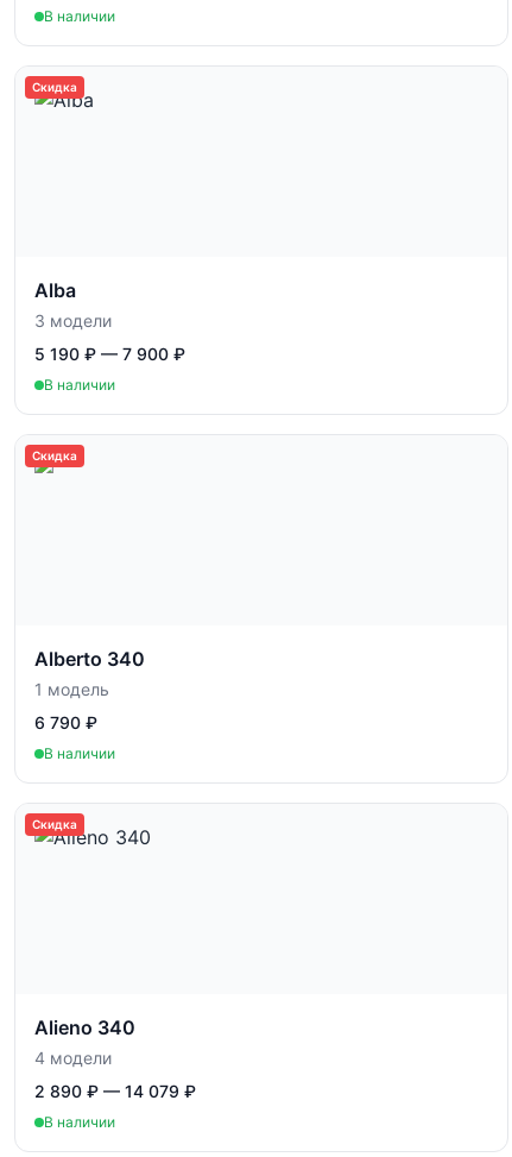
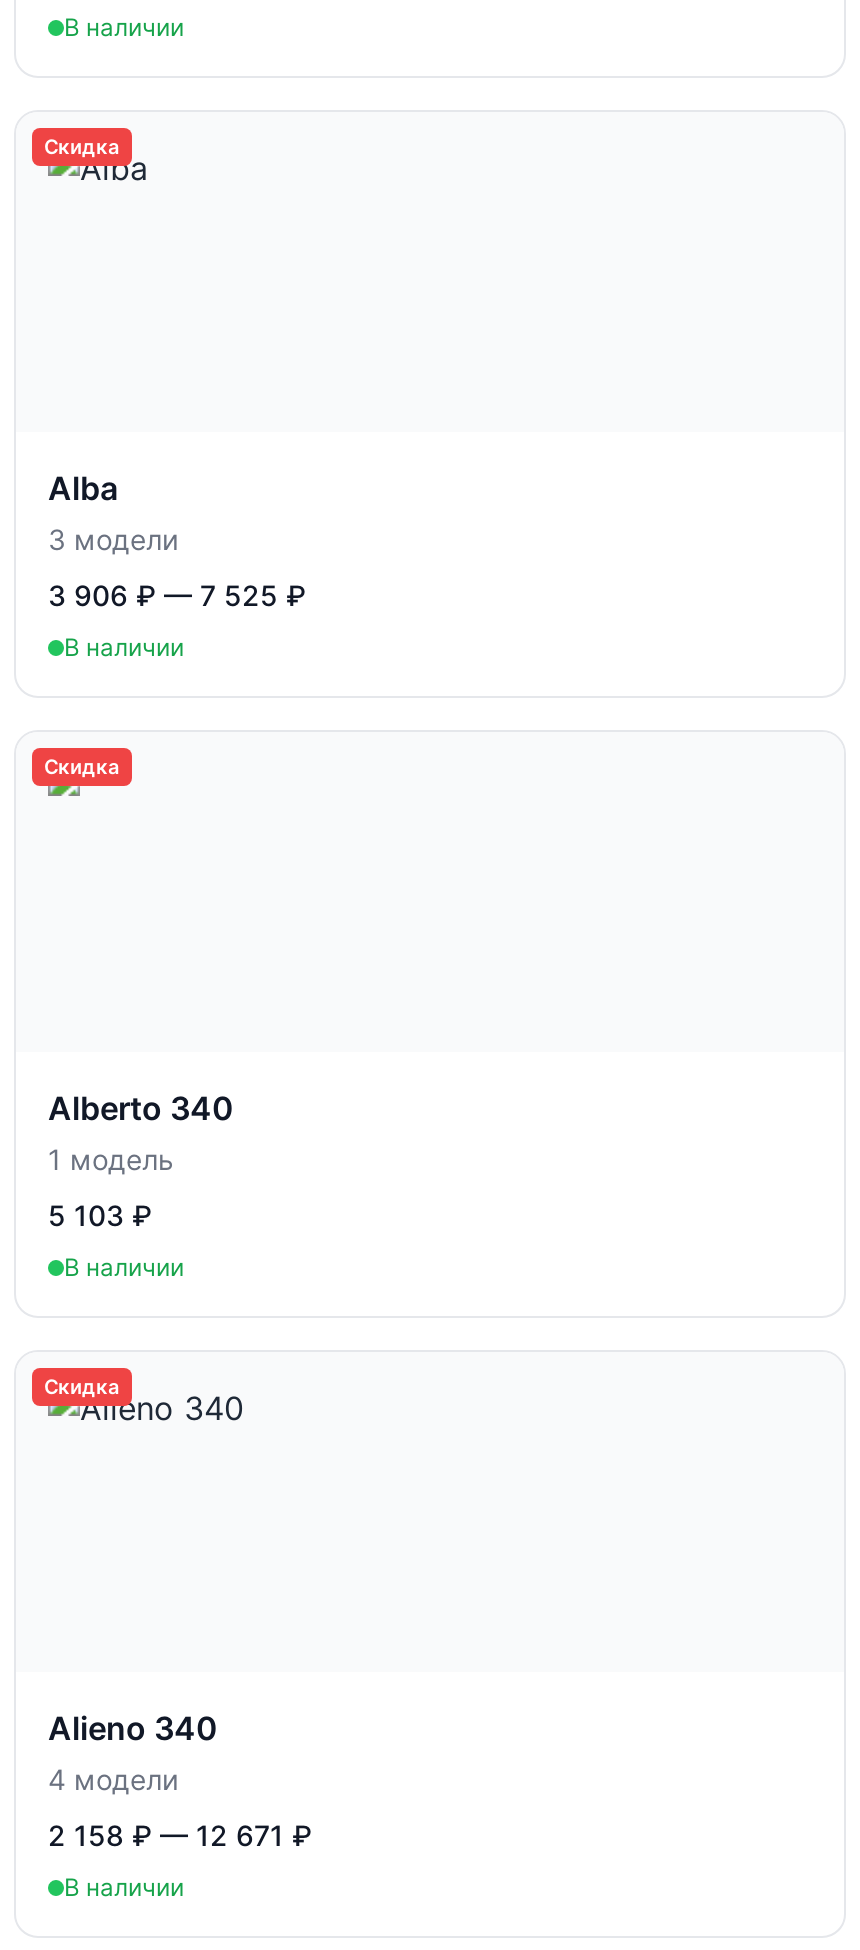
[34,344,185,364] 5 190 ₽ — 7 900 ₽ -> [48,578,306,612] 3 906 ₽ — 7 525 ₽
[34,712,97,732] 6 790 ₽ -> [48,1198,152,1232] 5 103 ₽
[34,1081,196,1101] 2 890 ₽ — 14 079 ₽ -> [48,1818,312,1852] 2 158 ₽ — 12 671 ₽

